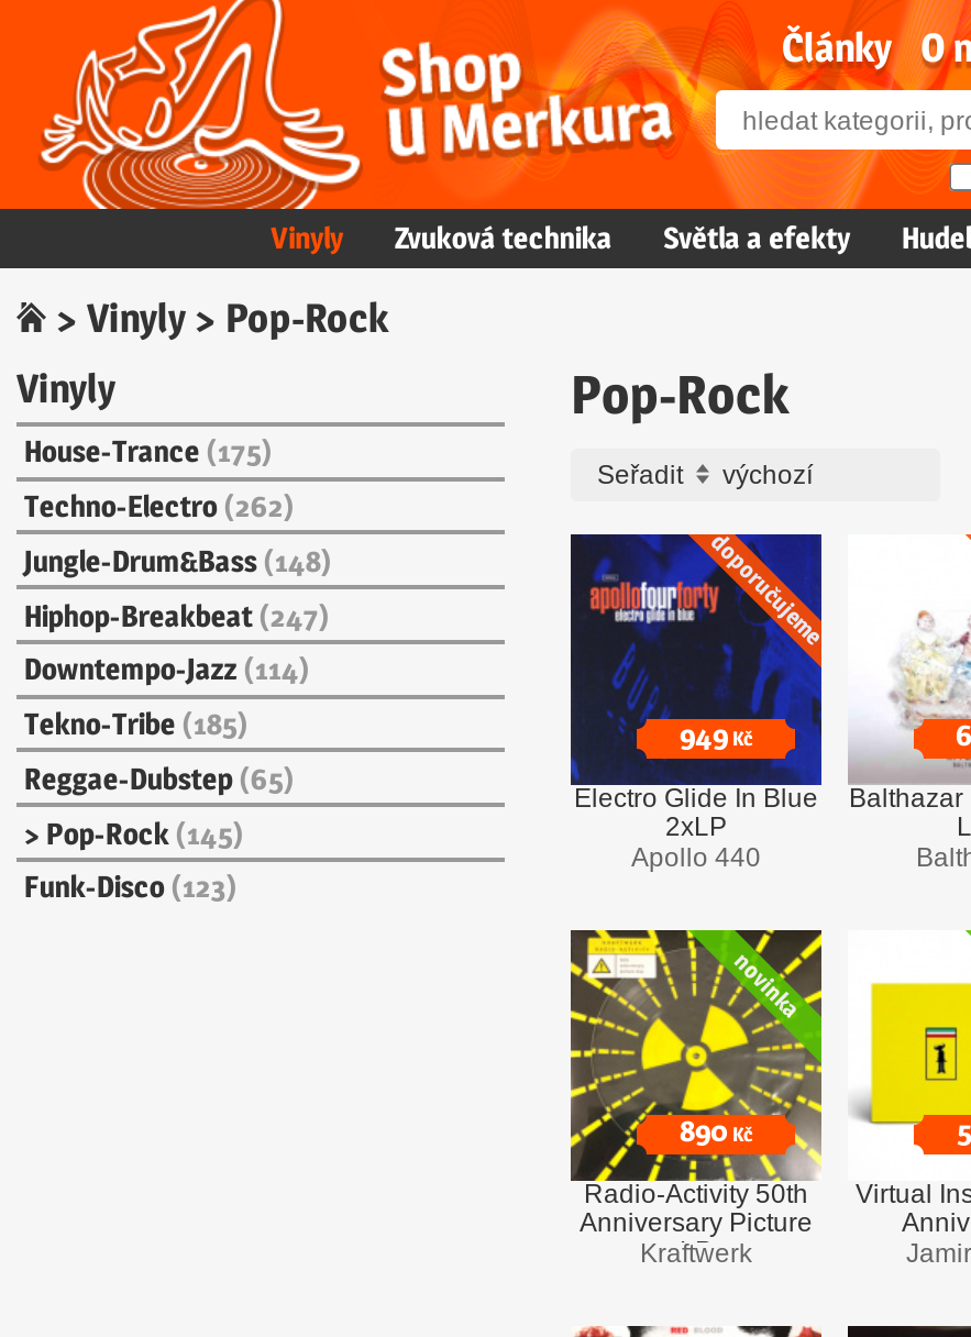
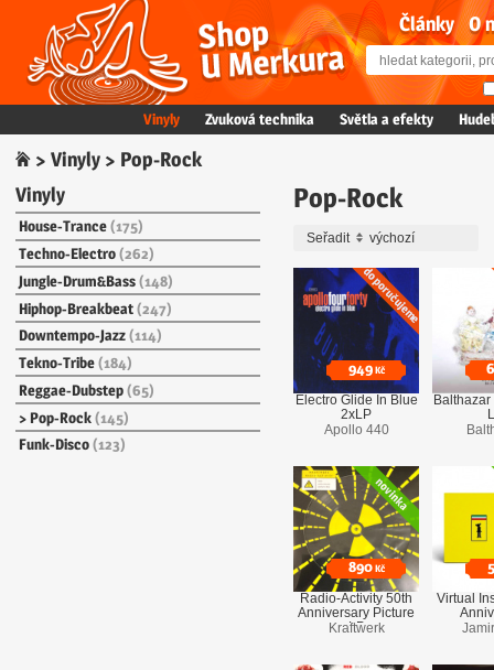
[24,706,248,741] Tekno-Tribe (185) -> [19,354,133,371] Tekno-Tribe (184)

